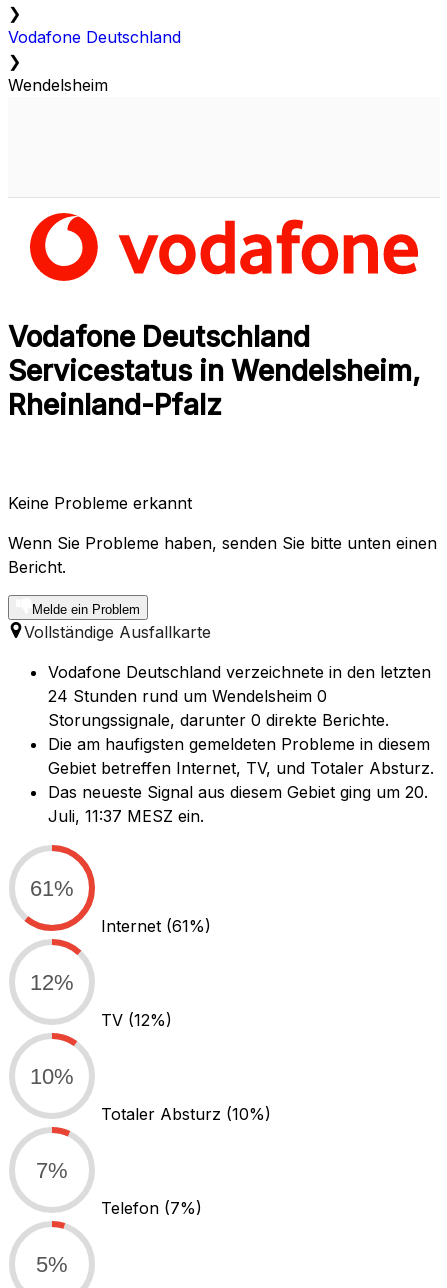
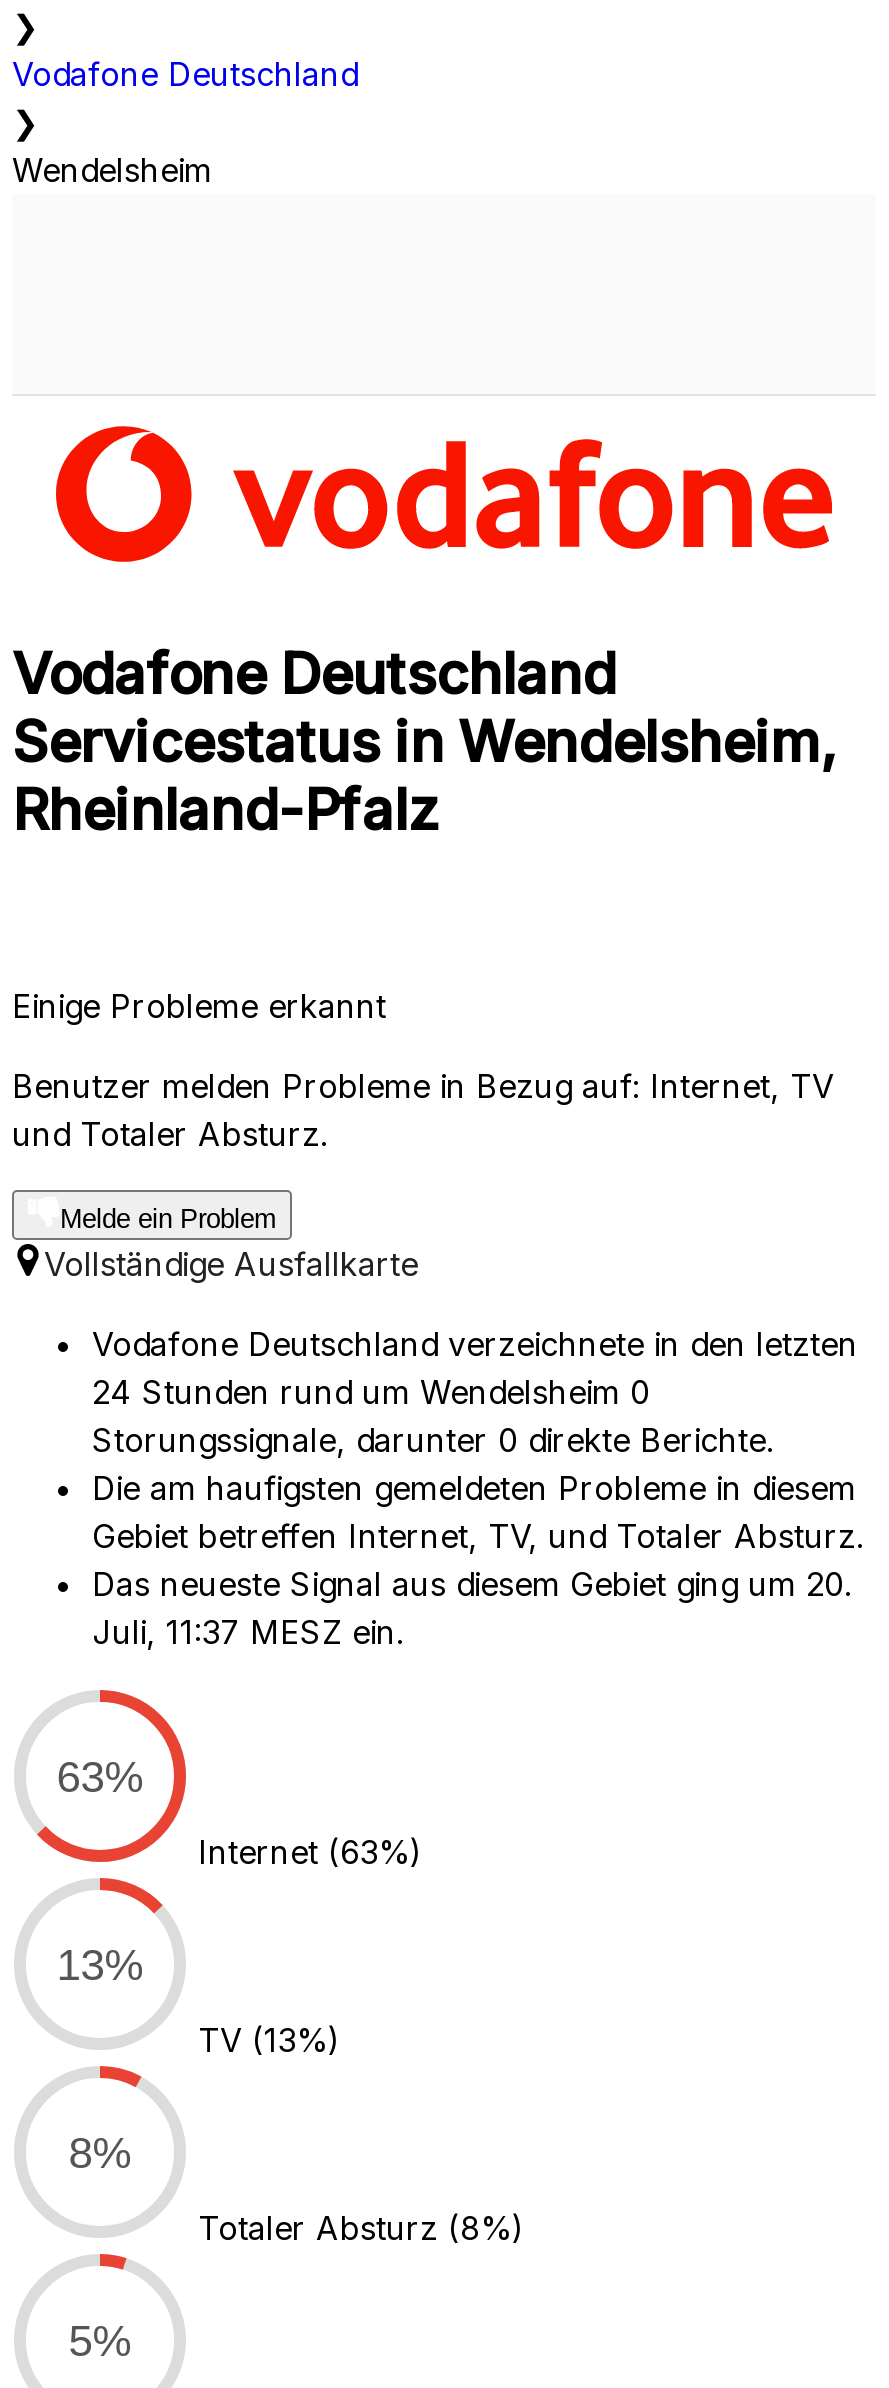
[8,493,192,513] Keine Probleme erkannt -> [12,987,386,1027] Einige Probleme erkannt
[8,533,437,577] Wenn Sie Probleme haben, senden Sie bitte unten einen | Bericht. -> [12,1067,834,1155] Benutzer melden Probleme in Bezug auf: Internet, TV | und Totaler Absturz.
[30,876,271,1218] 61% | Internet (61%) | 12% | TV (12%) | 10% | Totaler Absturz (10%) | 7% | Telefon (7%) -> [56,1752,524,2249] 63% | Internet (63%) | 13% | TV (13%) | 8% | Totaler Absturz (8%)

